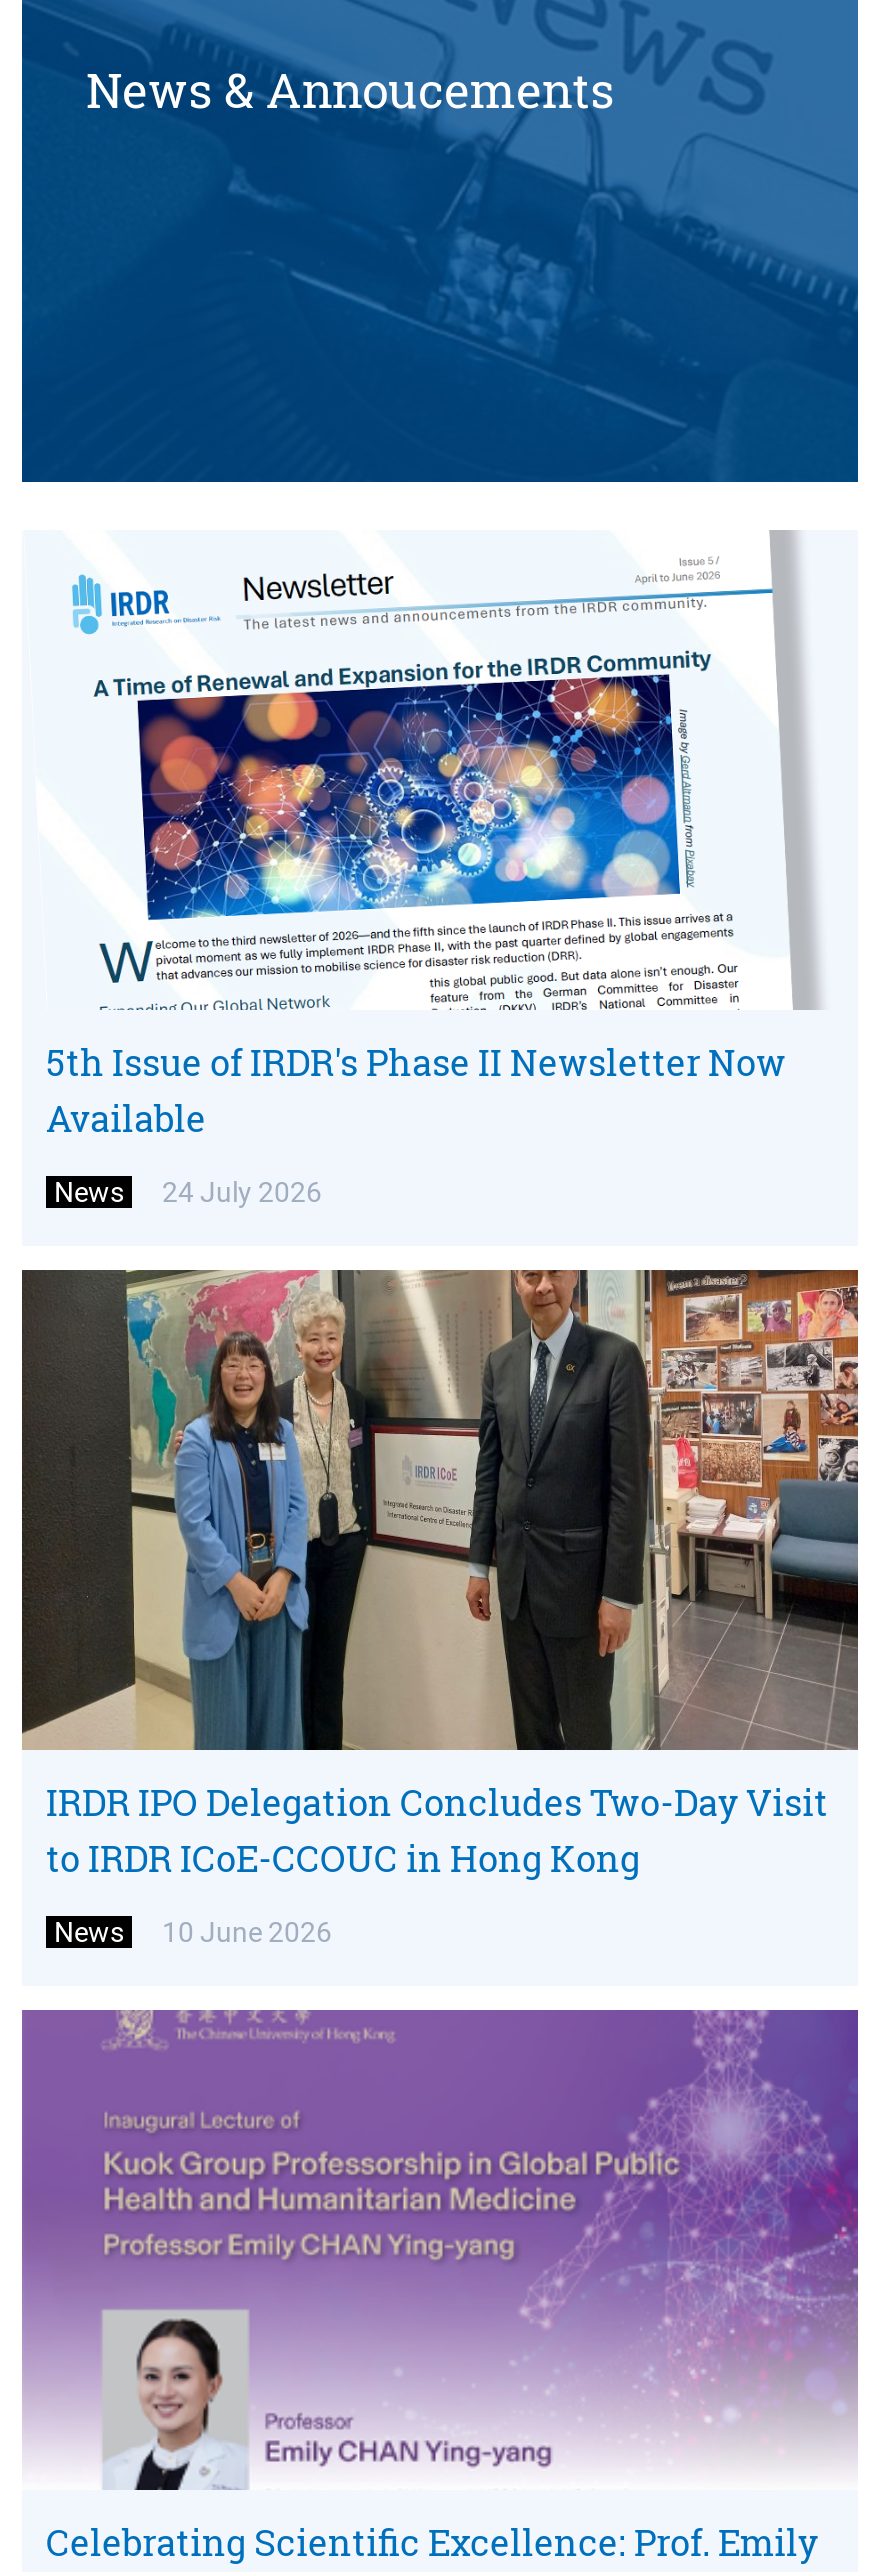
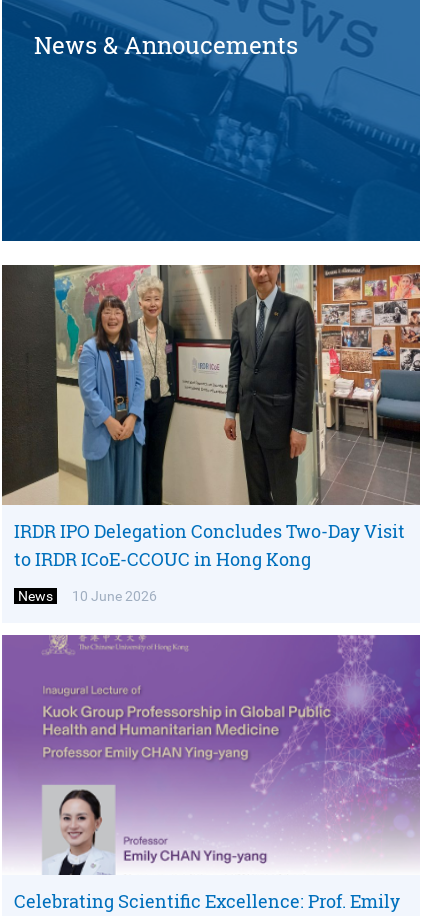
[22,530,858,1208] [image] | 5th Issue of IRDR's Phase II Newsletter Now | Available | News | 24 July 2026 -> none

